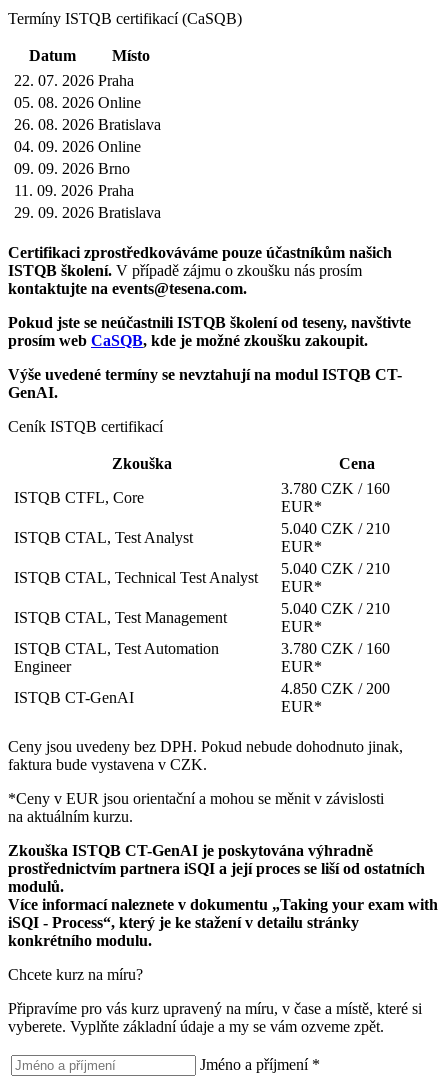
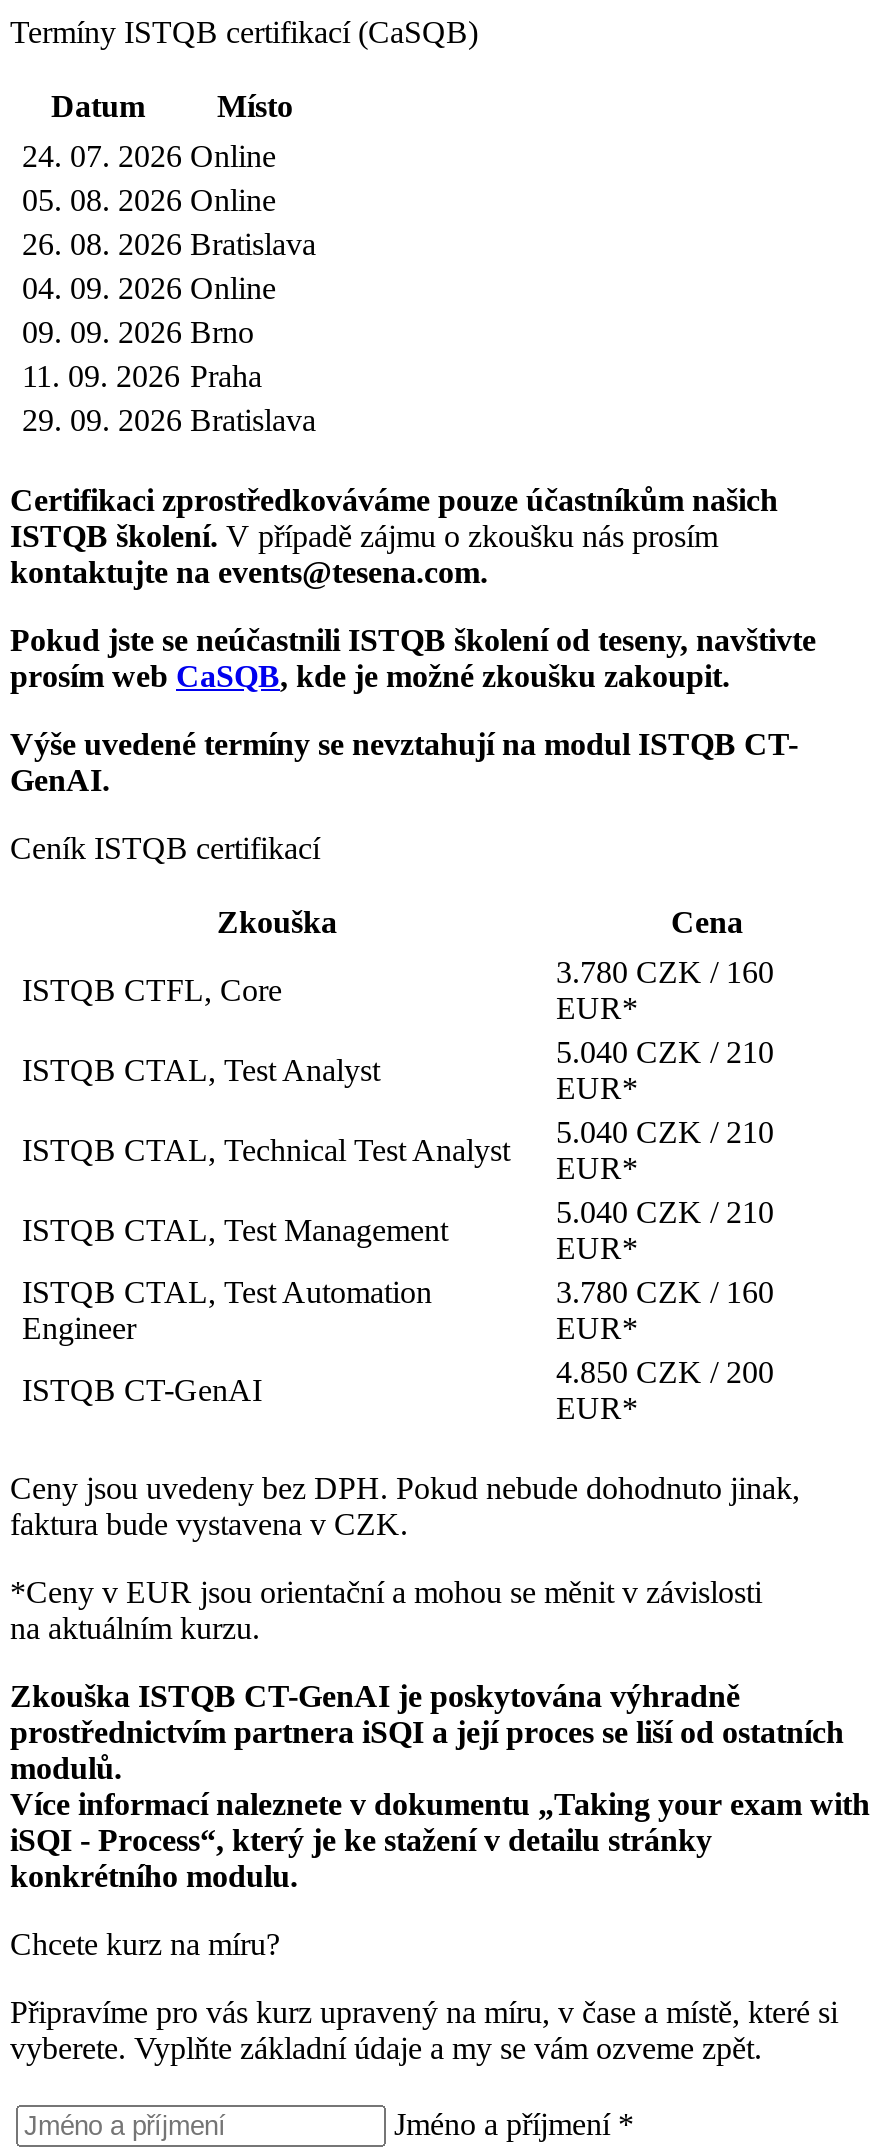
[14,71,134,88] 22. 07. 2026 Praha -> [22,138,276,172] 24. 07. 2026 Online

